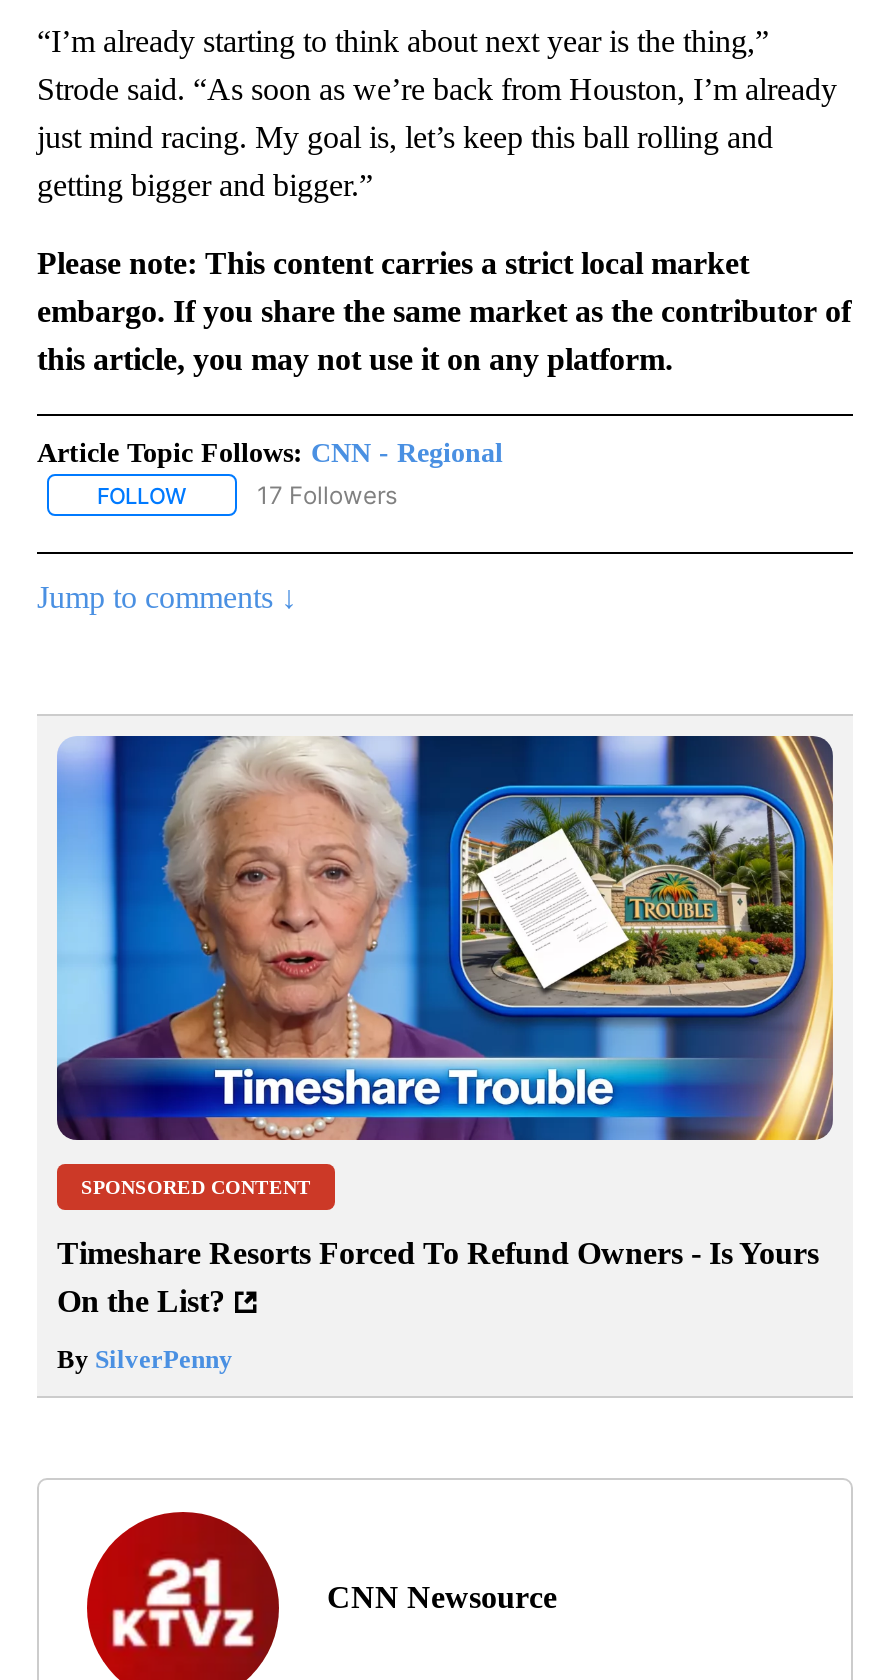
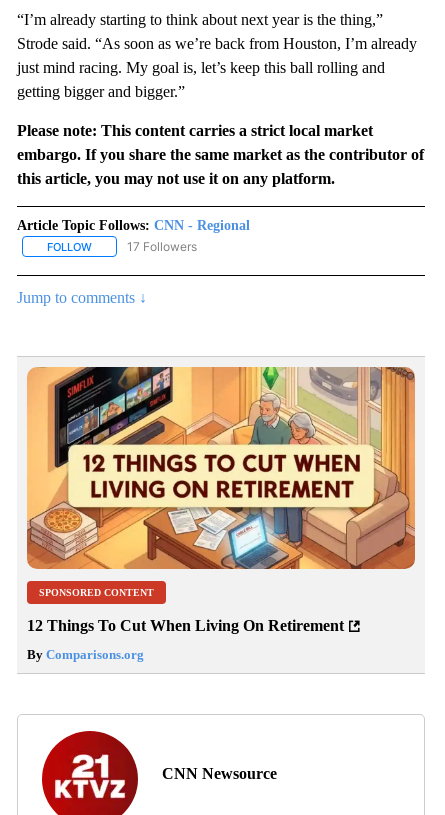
[55,734,835,1142] [image] -> [26,366,416,570] [image]
[57,1237,819,1319] Timeshare Resorts Forced To Refund Owners - Is Yours | On the List? -> [27,617,344,634] 12 Things To Cut When Living On Retirement
[57,1345,233,1375] By SilverPenny -> [27,647,144,662] By Comparisons.org

